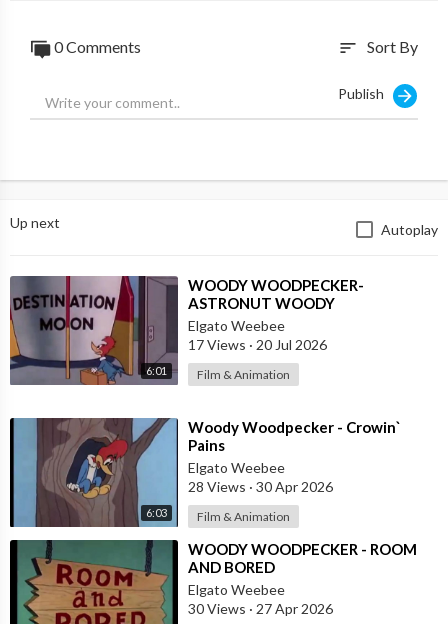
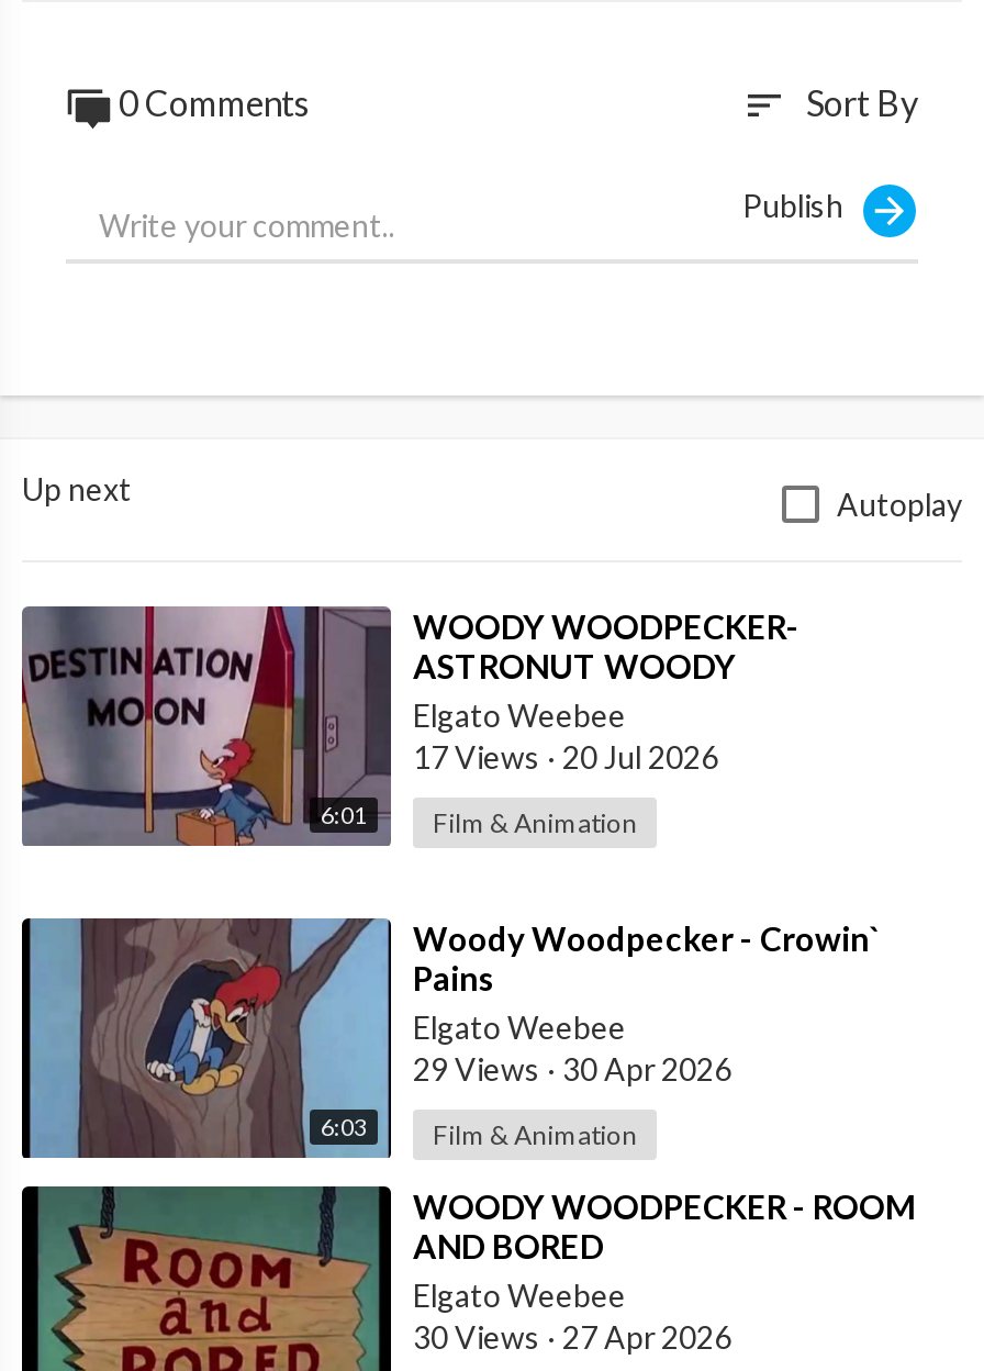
[188,478,333,495] 28 Views · 30 Apr 2026 -> [413,1050,731,1087] 29 Views · 30 Apr 2026

